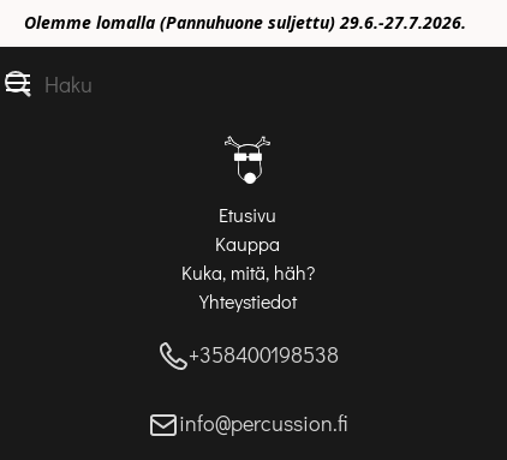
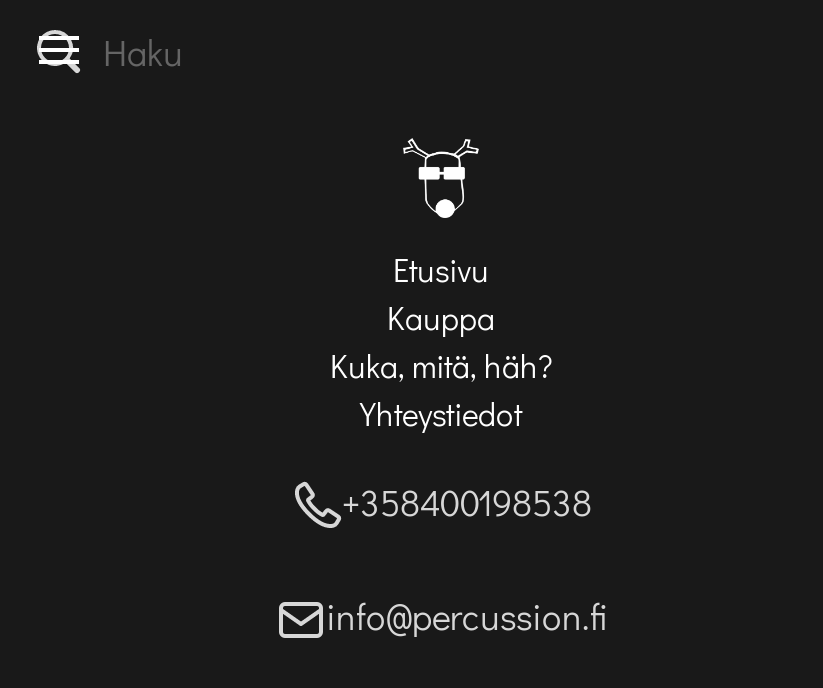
[24,11,471,34] Olemme lomalla (Pannuhuone suljettu) 29.6.-27.7.2026. -> none

